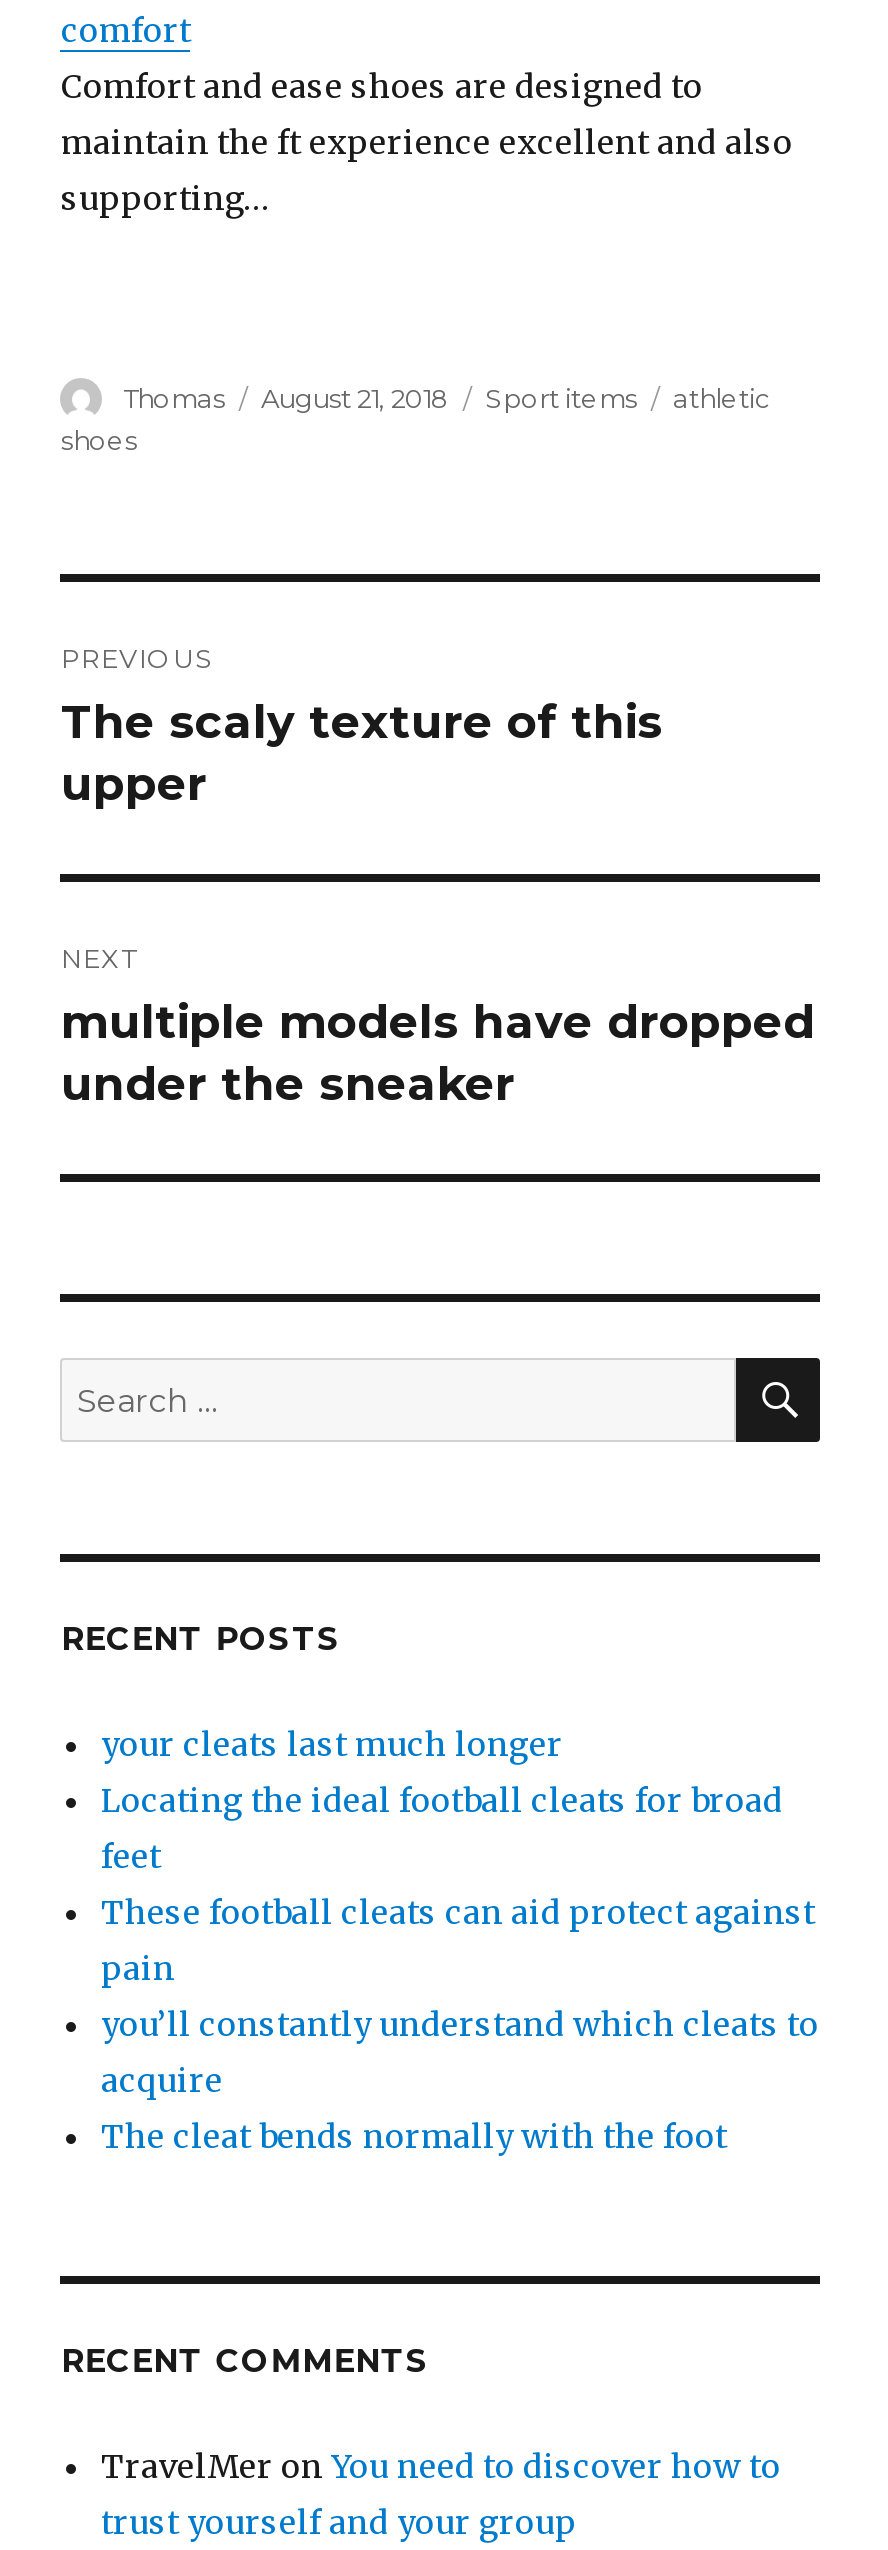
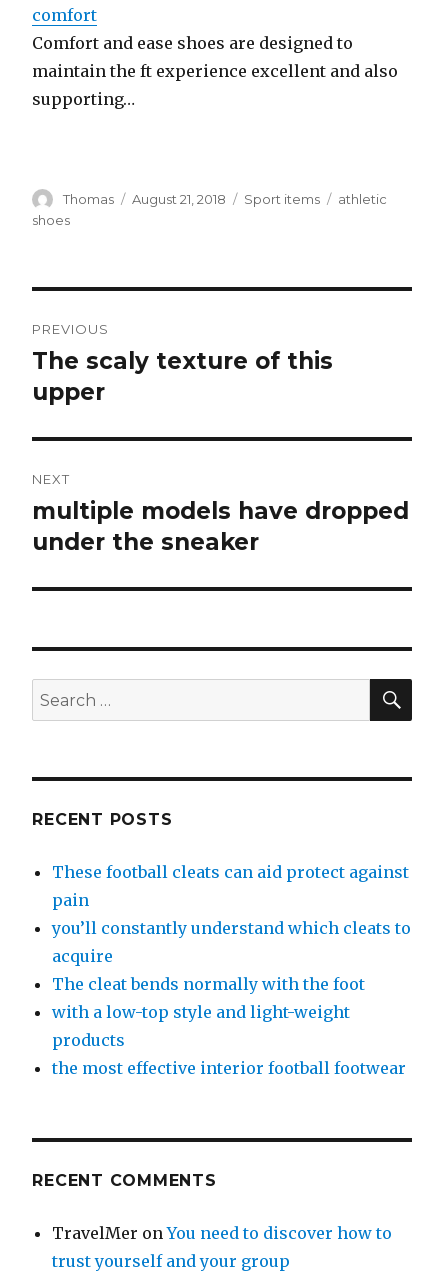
[101,1724,783,1876] your cleats last much longer | Locating the ideal football cleats for broad | feet -> none
moved [101,1892,819,2156] -> [52,862,411,994]: These football cleats can aid protect against | pain | you’ll constantly understand which cleats to | acquire | The cleat bends normally with the foot
none -> [52,1002,406,1078] with a low-top style and light-weight | products | the most effective interior football footwear

